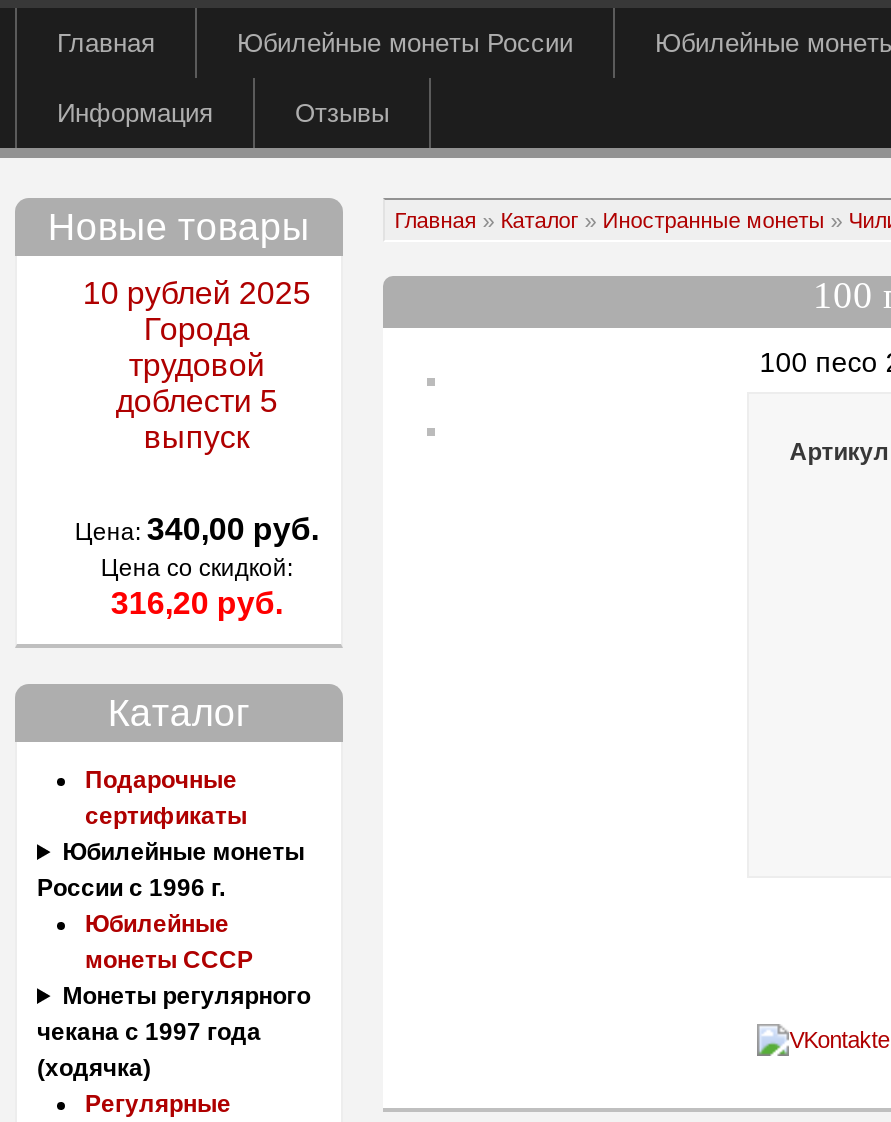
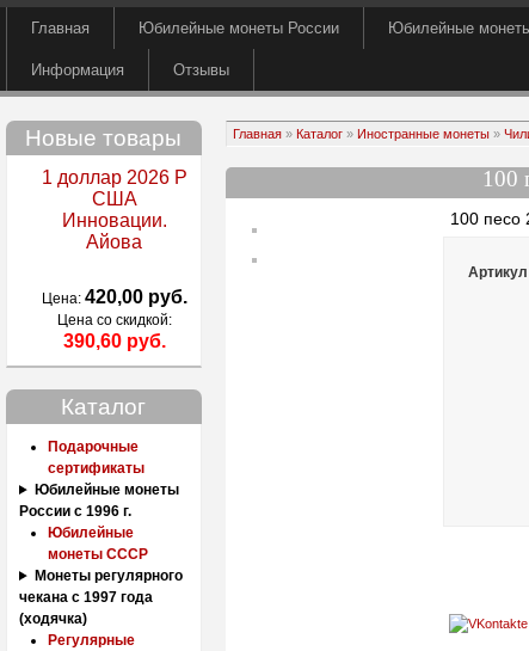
[83,276,311,454] 10 рублей 2025 | Города | трудовой | доблести 5 | выпуск -> [42,167,187,252] 1 доллар 2026 P | США | Инновации. | Айова
[75,512,319,546] Цена: 340,00 руб. -> [42,287,187,307] Цена: 420,00 руб.
[111,586,283,620] 316,20 руб. -> [63,331,166,351] 390,60 руб.
[755,1024,885,1092] [image] -> [448,594,525,634] [image]

